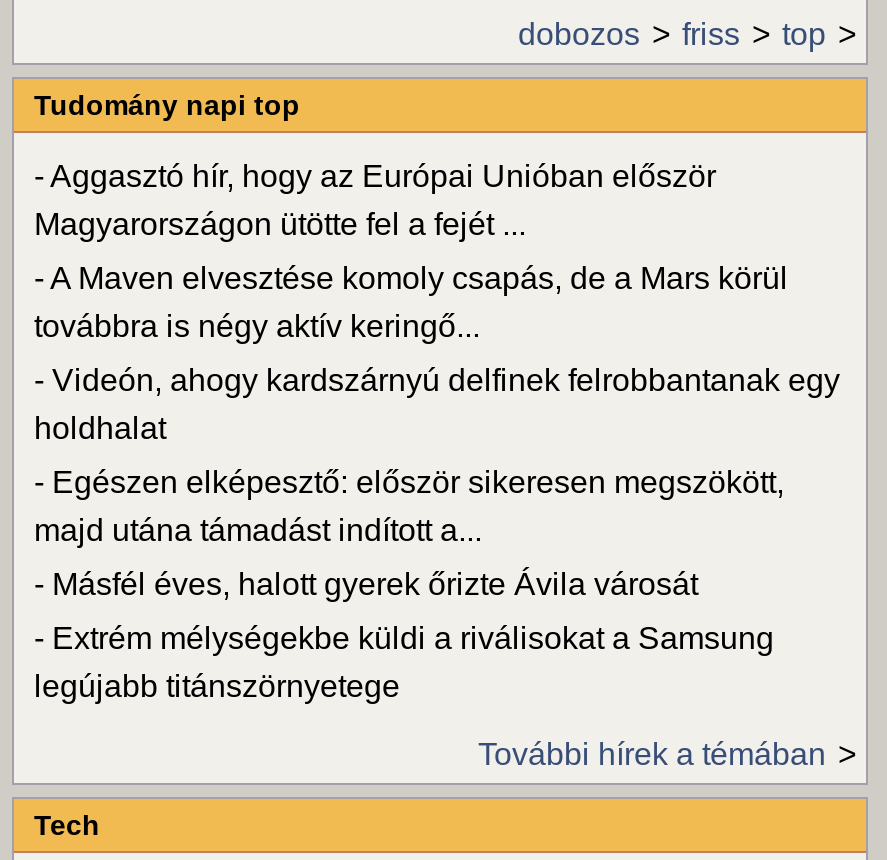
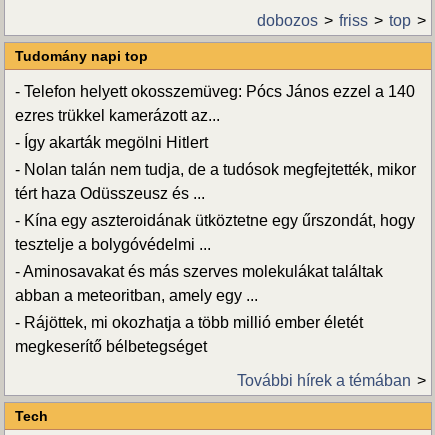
[34,159,716,241] - Aggasztó hír, hogy az Európai Unióban először | Magyarországon ütötte fel a fejét ... -> [15,83,415,124] - Telefon helyett okosszemüveg: Pócs János ezzel a 140 | ezres trükkel kamerázott az...
[34,261,788,343] - A Maven elvesztése komoly csapás, de a Mars körül | továbbra is négy aktív keringő... -> [15,134,208,151] - Így akarták megölni Hitlert
[34,363,840,445] - Videón, ahogy kardszárnyú delfinek felrobbantanak egy | holdhalat -> [15,161,416,202] - Nolan talán nem tudja, de a tudósok megfejtették, mikor | tért haza Odüsszeusz és ...
[34,465,784,547] - Egészen elképesztő: először sikeresen megszökött, | majd utána támadást indított a... -> [15,212,415,253] - Kína egy aszteroidának ütköztetne egy űrszondát, hogy | tesztelje a bolygóvédelmi ...
[34,567,698,601] - Másfél éves, halott gyerek őrizte Ávila városát -> [15,263,383,304] - Aminosavakat és más szerves molekulákat találtak | abban a meteoritban, amely egy ...
[34,621,774,703] - Extrém mélységekbe küldi a riválisokat a Samsung | legújabb titánszörnyetege -> [15,314,363,355] - Rájöttek, mi okozhatja a több millió ember életét | megkeserítő bélbetegséget

